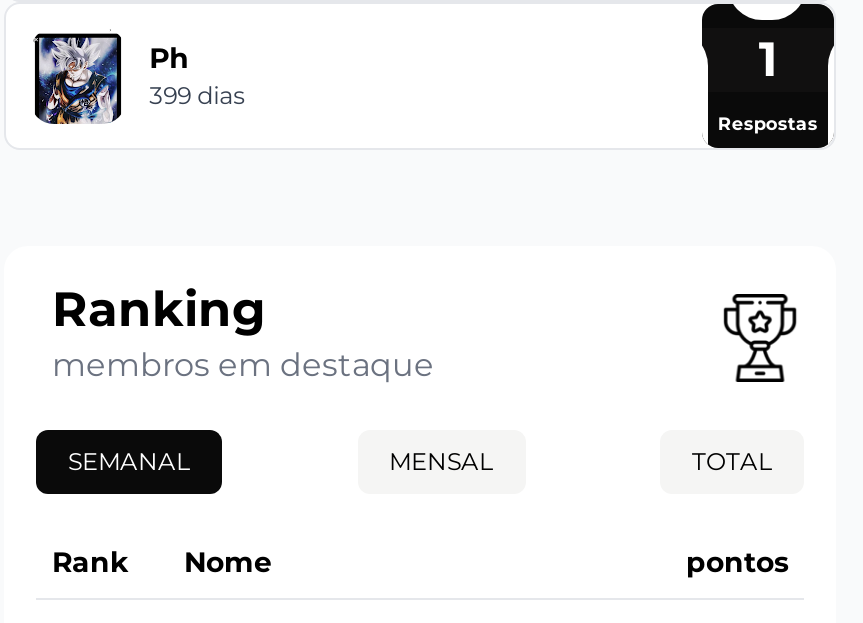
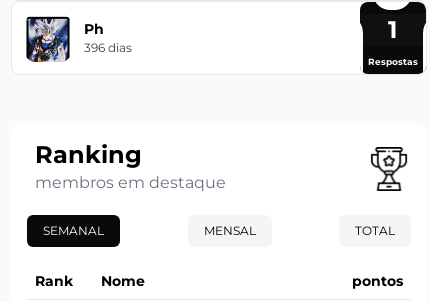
[149,80,245,110] 399 dias -> [84,40,132,55] 396 dias

